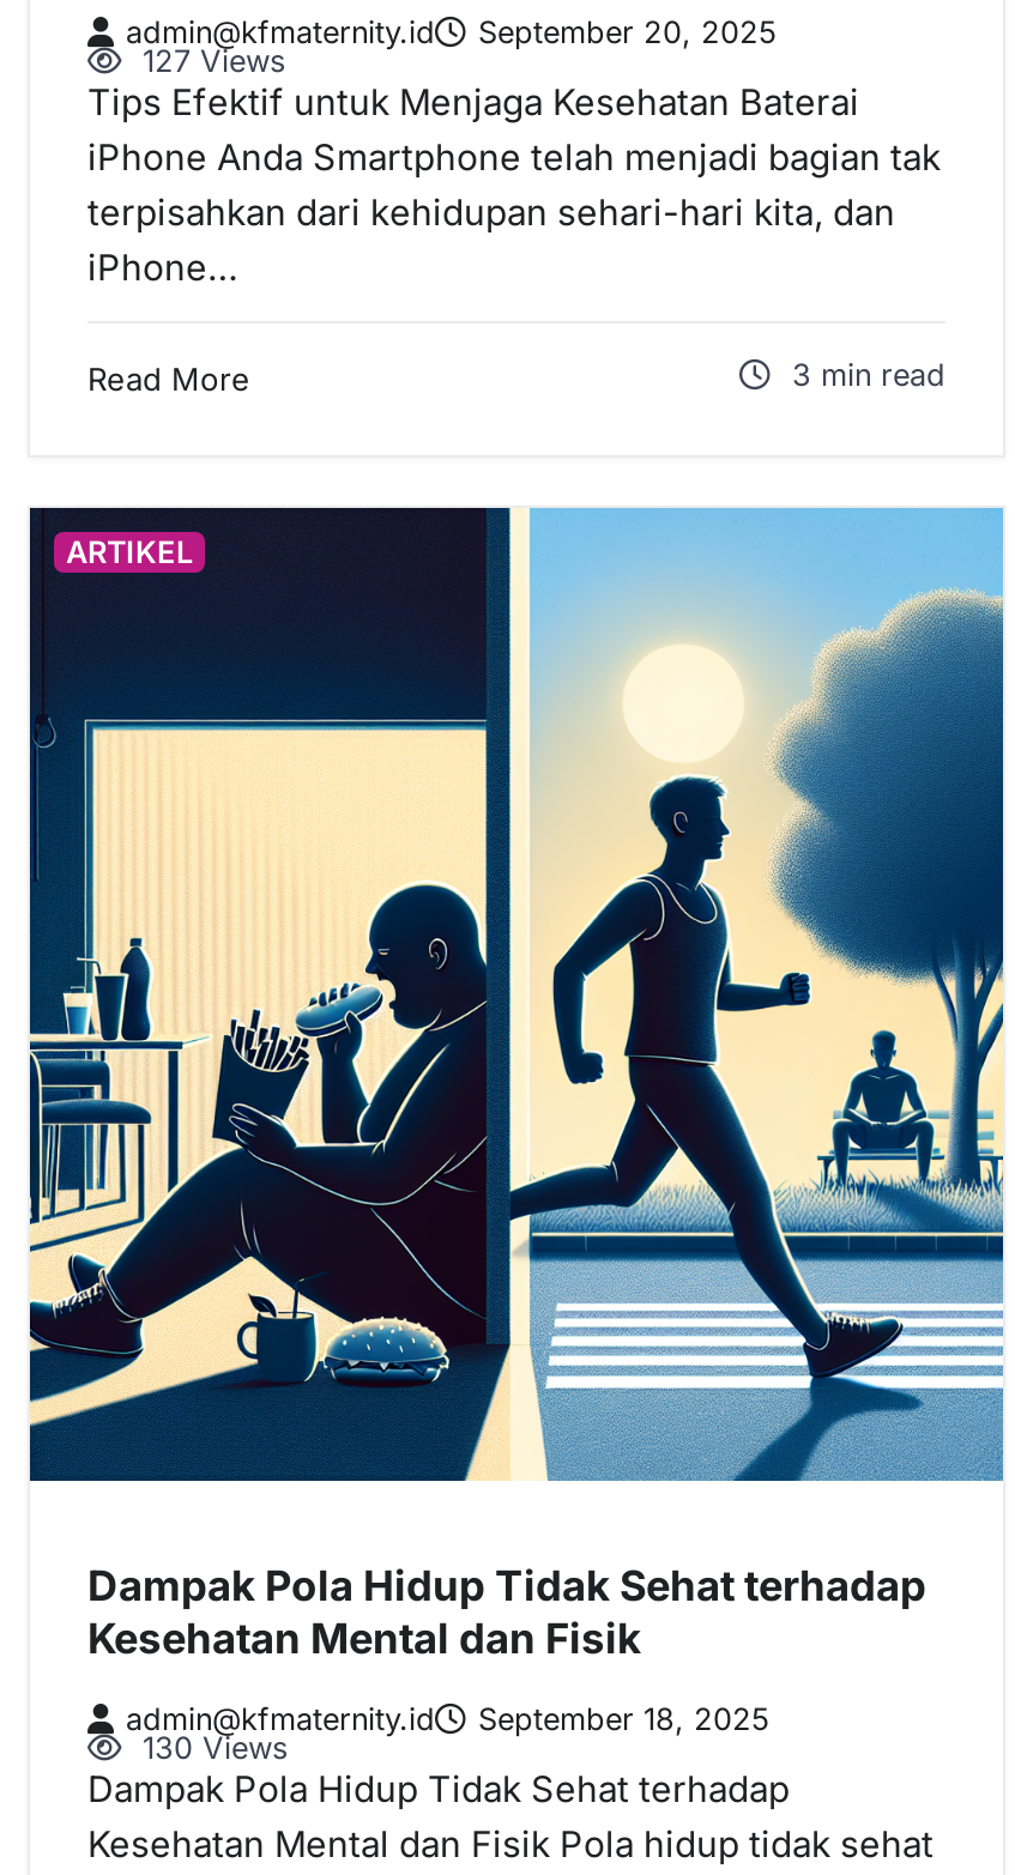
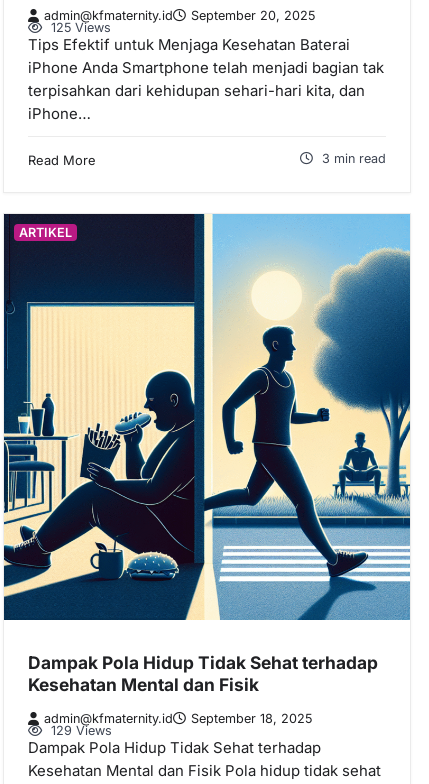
[133,44,286,80] 127 Views -> [47,20,111,35] 125 Views
[133,1730,289,1766] 130 Views -> [47,723,112,738] 129 Views

